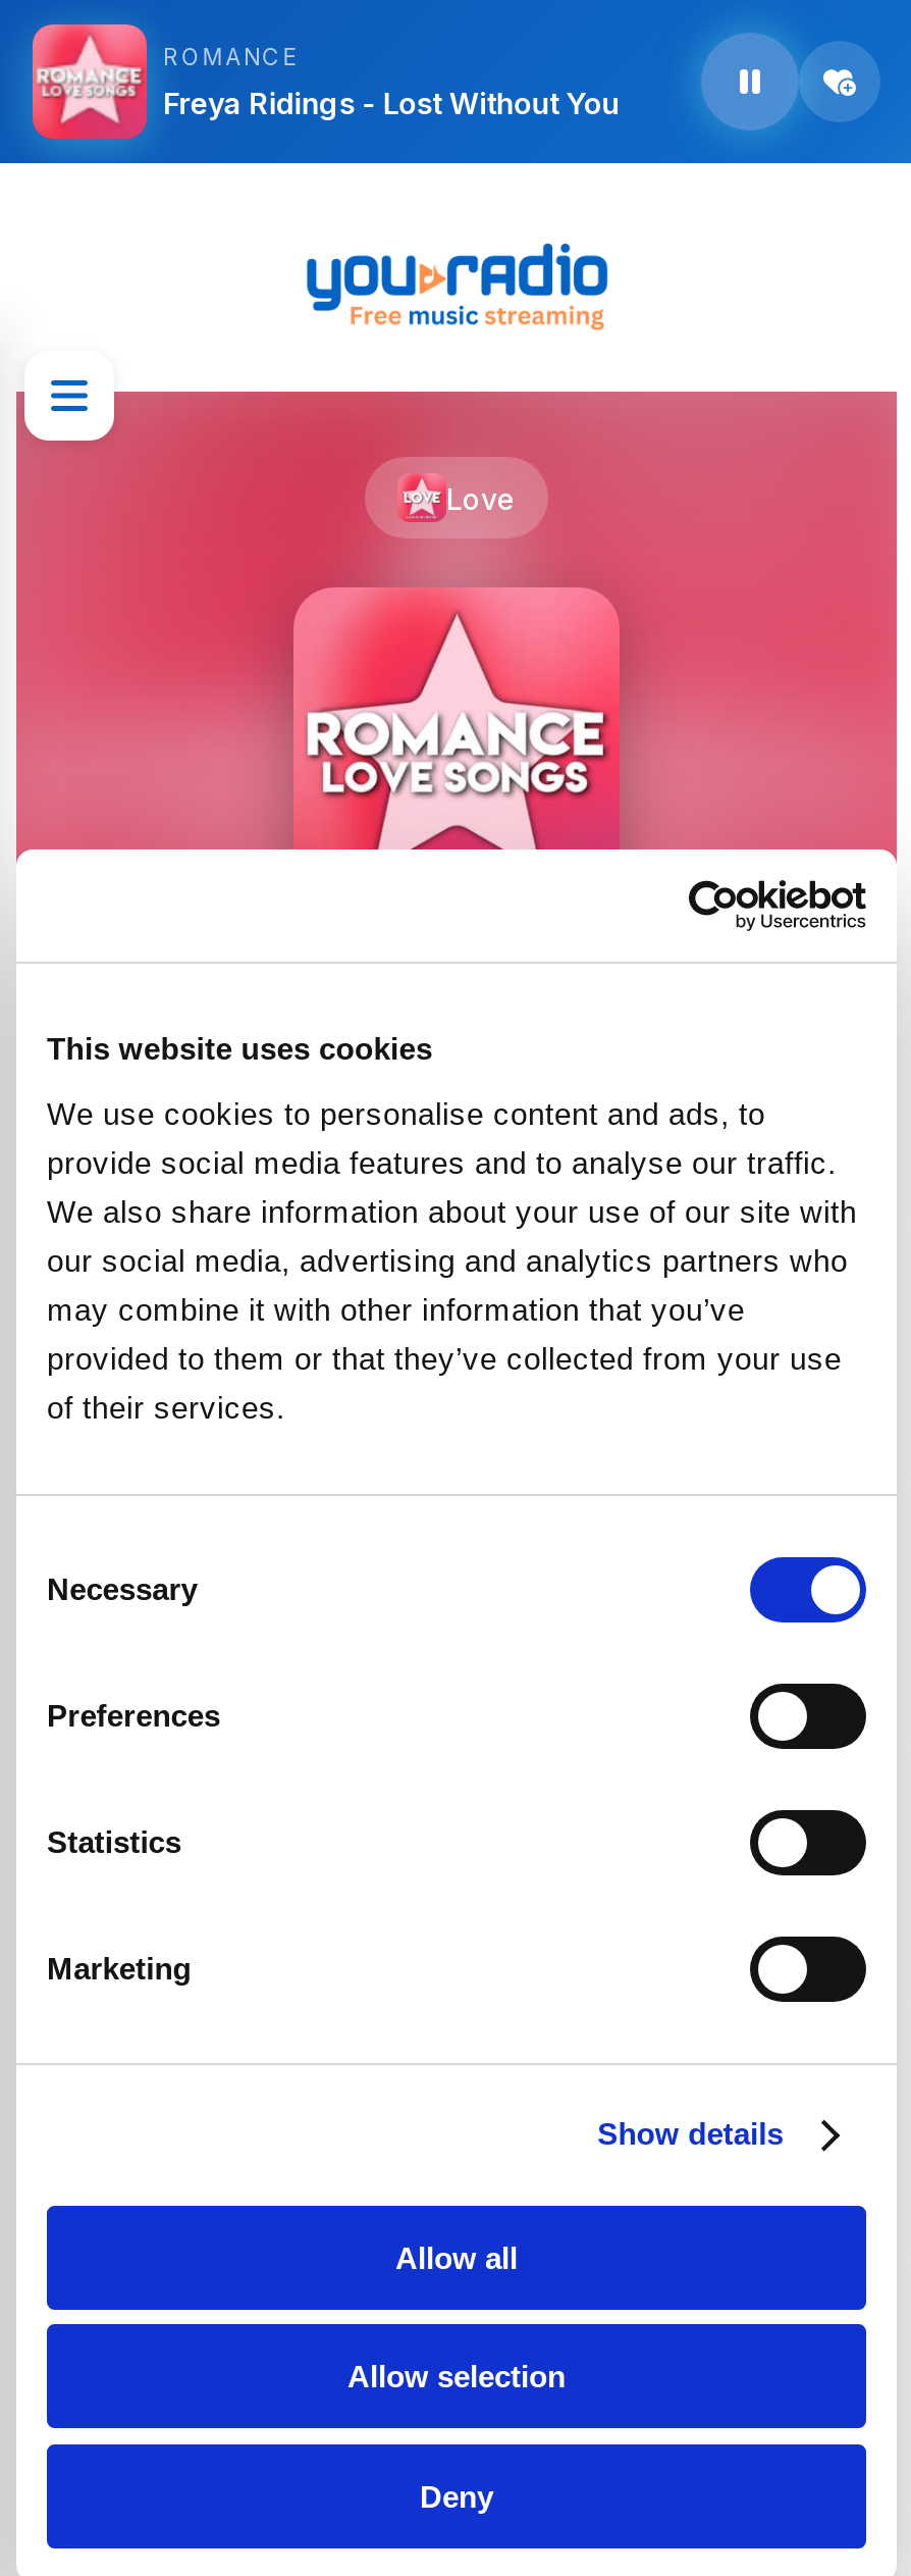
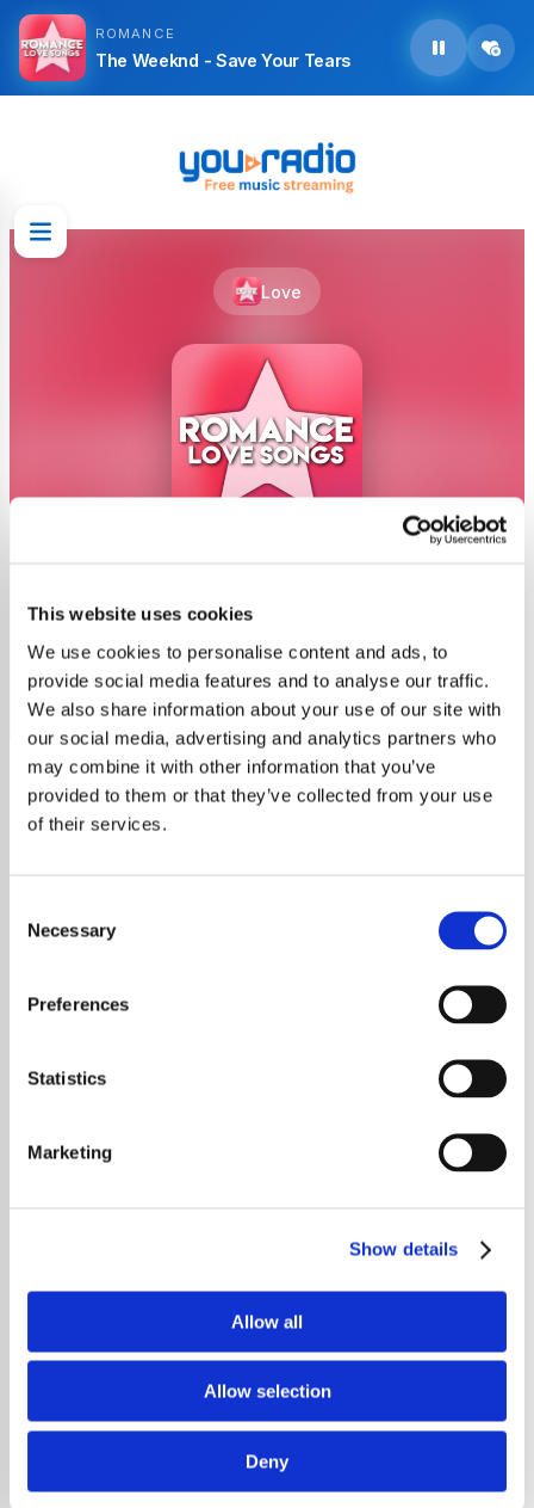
[163,85,619,119] Freya Ridings - Lost Without You -> [95,50,351,70] The Weeknd - Save Your Tears

